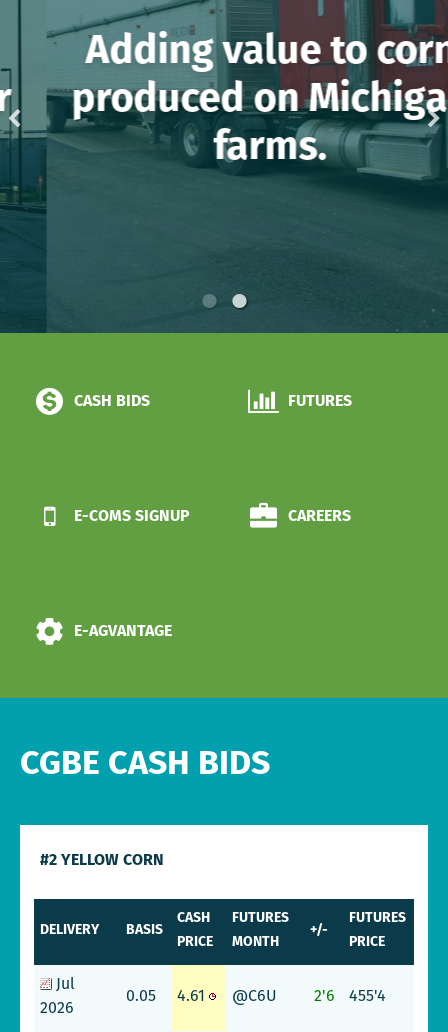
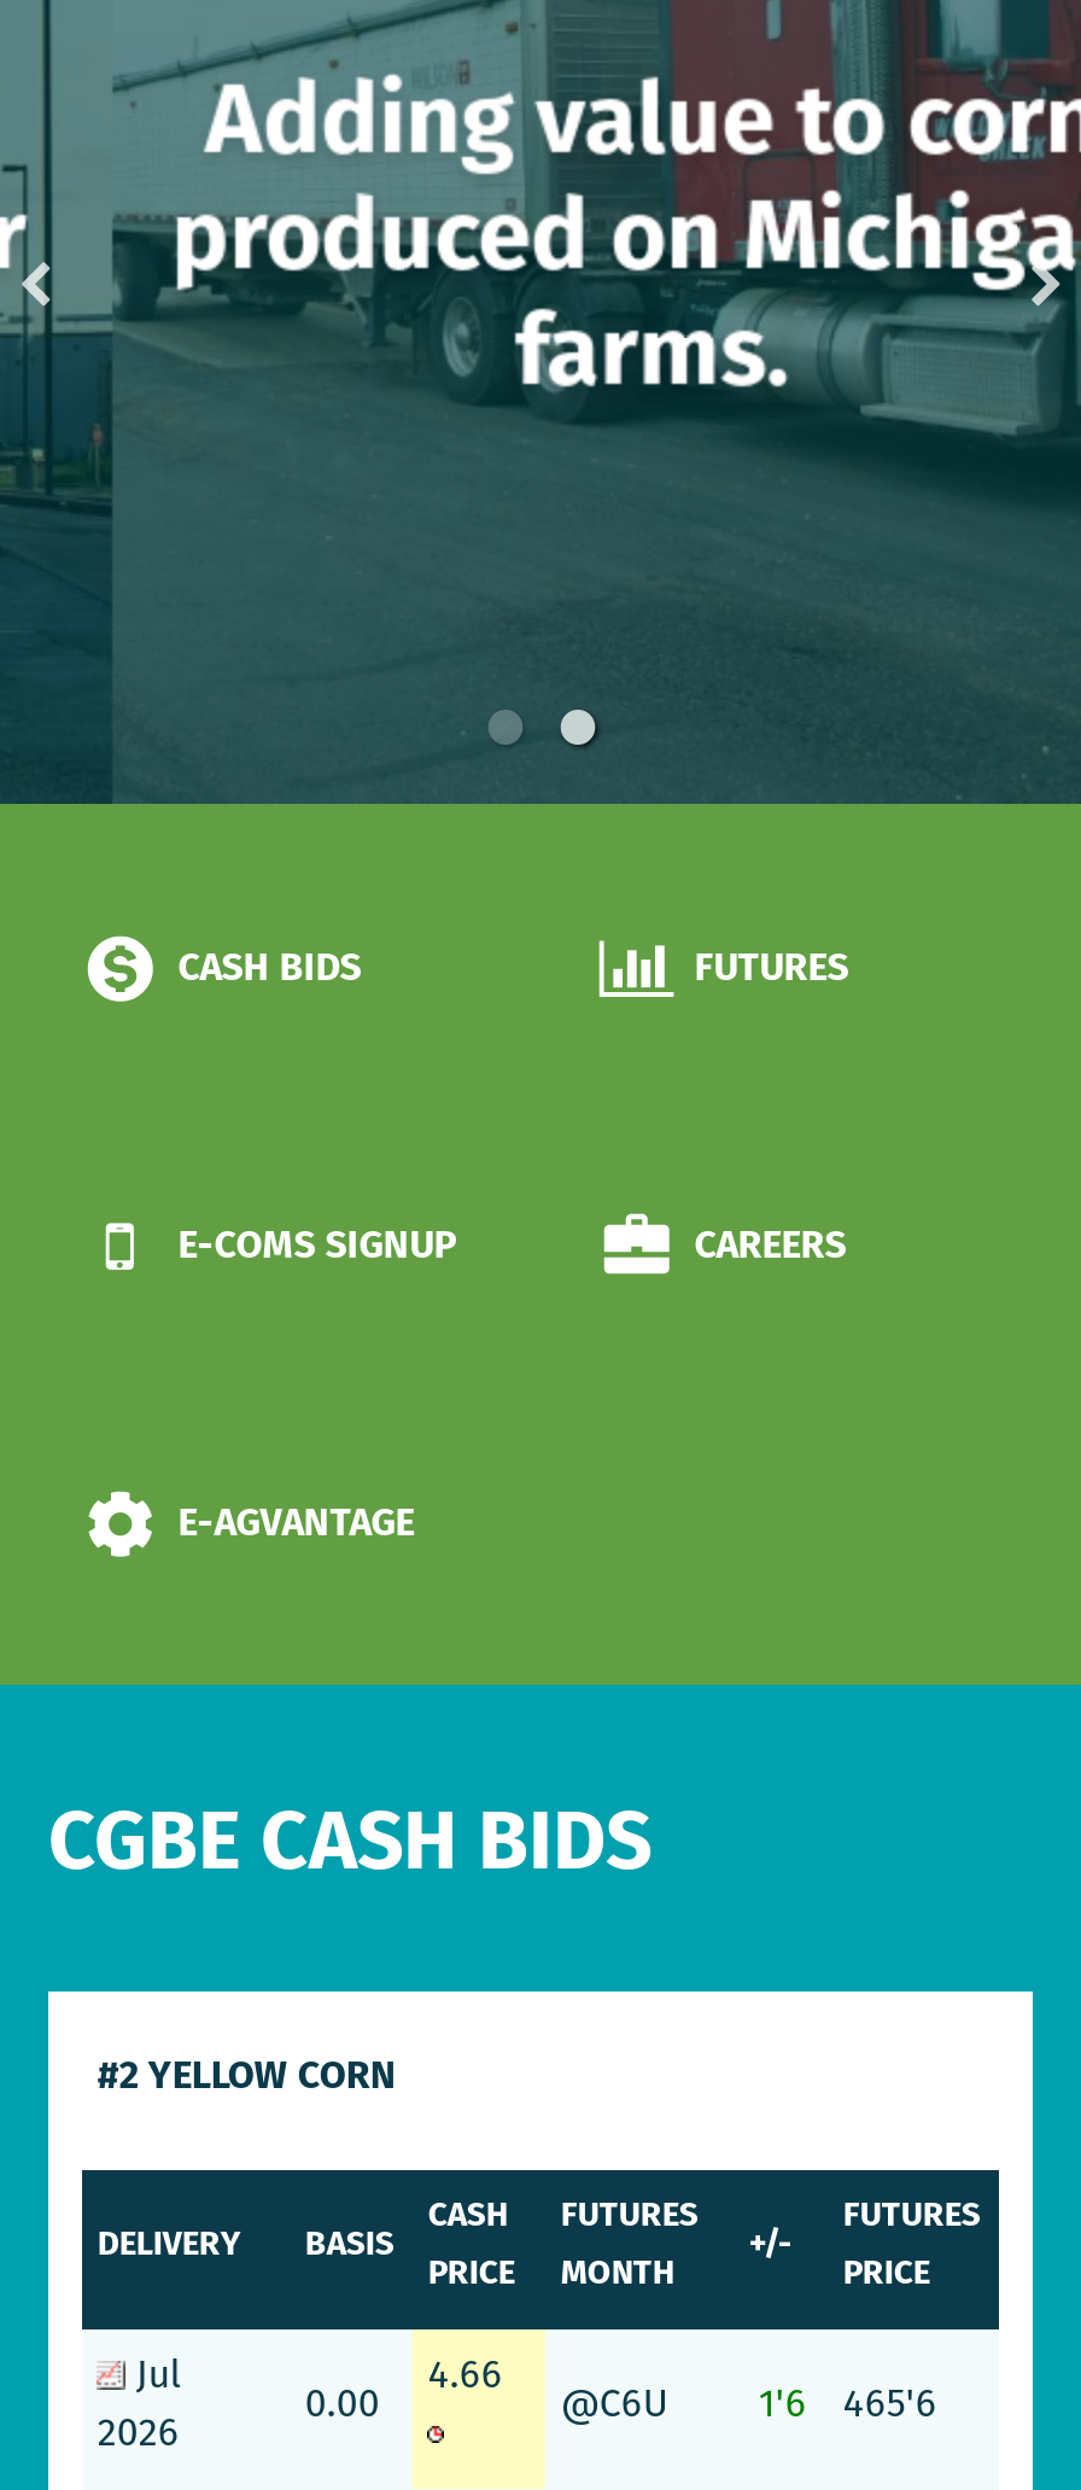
[126,988,156,1004] 0.05 -> [305,2386,380,2425] 0.00
[177,988,209,1004] 4.61 -> [428,2357,513,2396] 4.66
[310,988,335,1004] 2'6 -> [749,2386,807,2425] 1'6
[349,988,386,1004] 455'4 -> [843,2386,937,2425] 465'6

